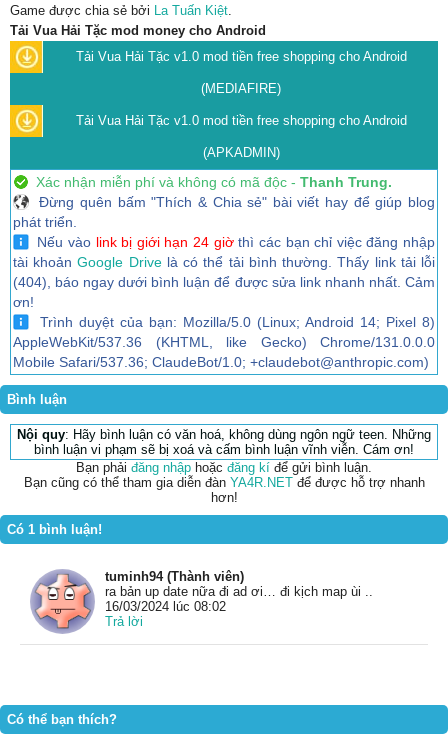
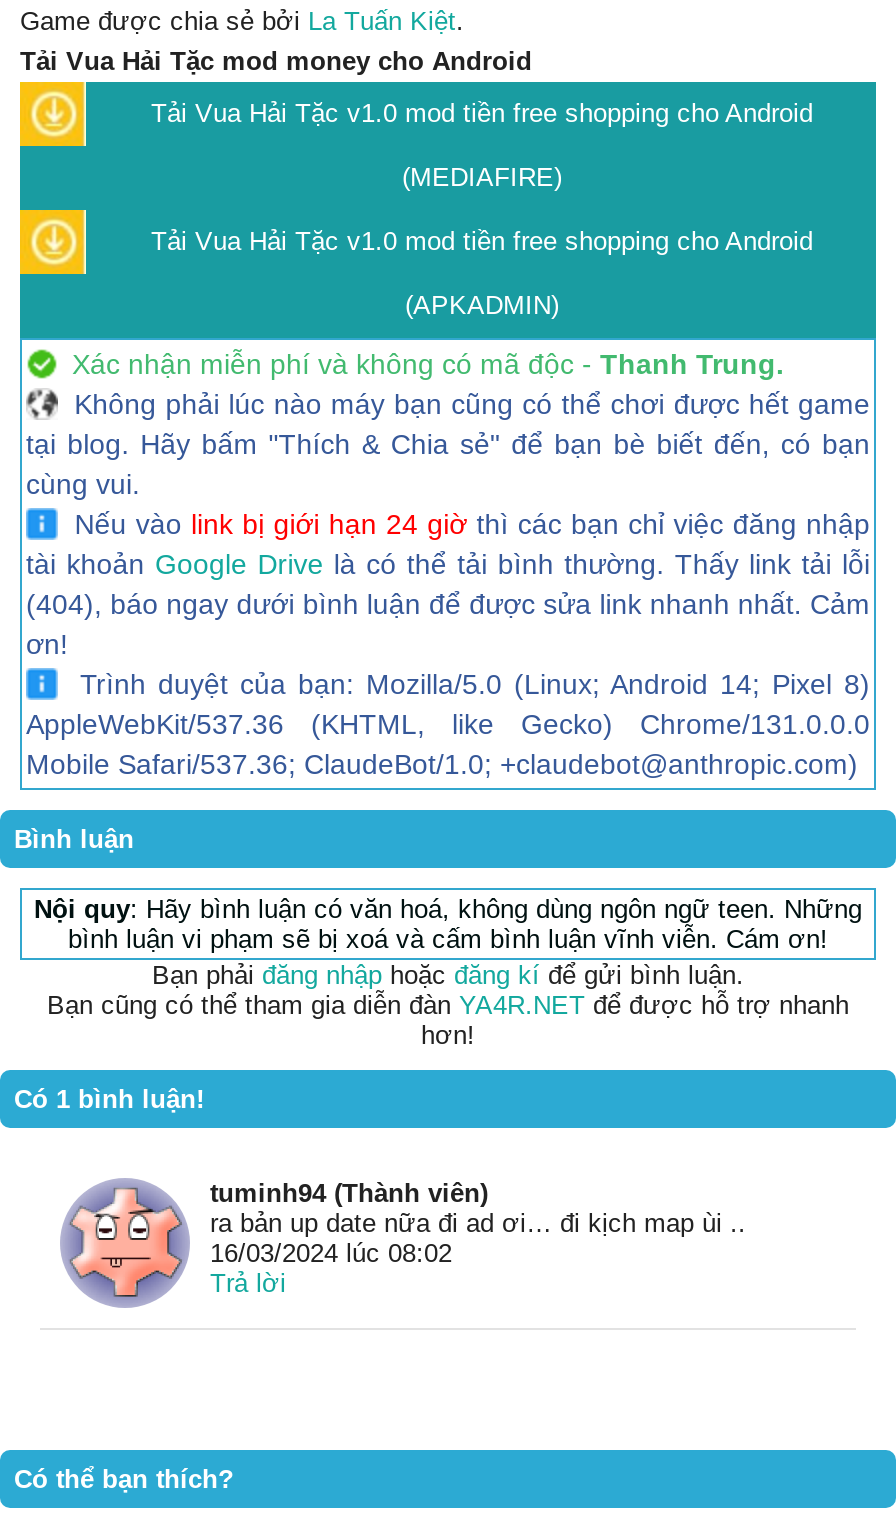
[13,194,435,230] Đừng quên bấm "Thích & Chia sẻ" bài viết hay để giúp blog | phát triển. -> [26,389,870,501] Không phải lúc nào máy bạn cũng có thể chơi được hết game | tại blog. Hãy bấm "Thích & Chia sẻ" để bạn bè biết đến, có bạn | cùng vui.

